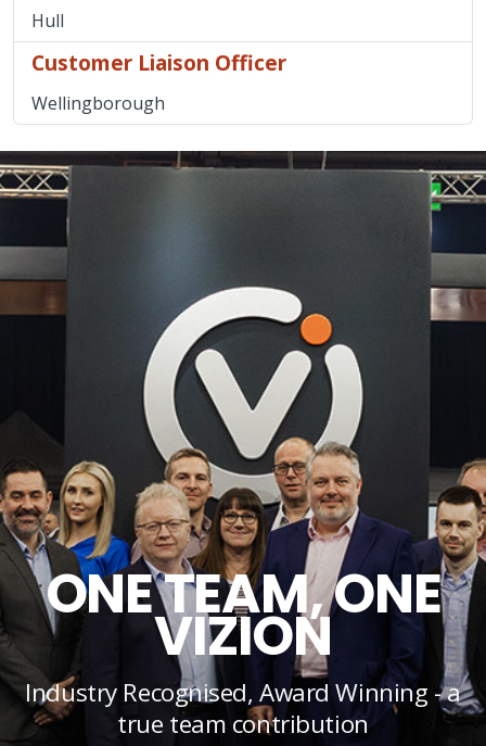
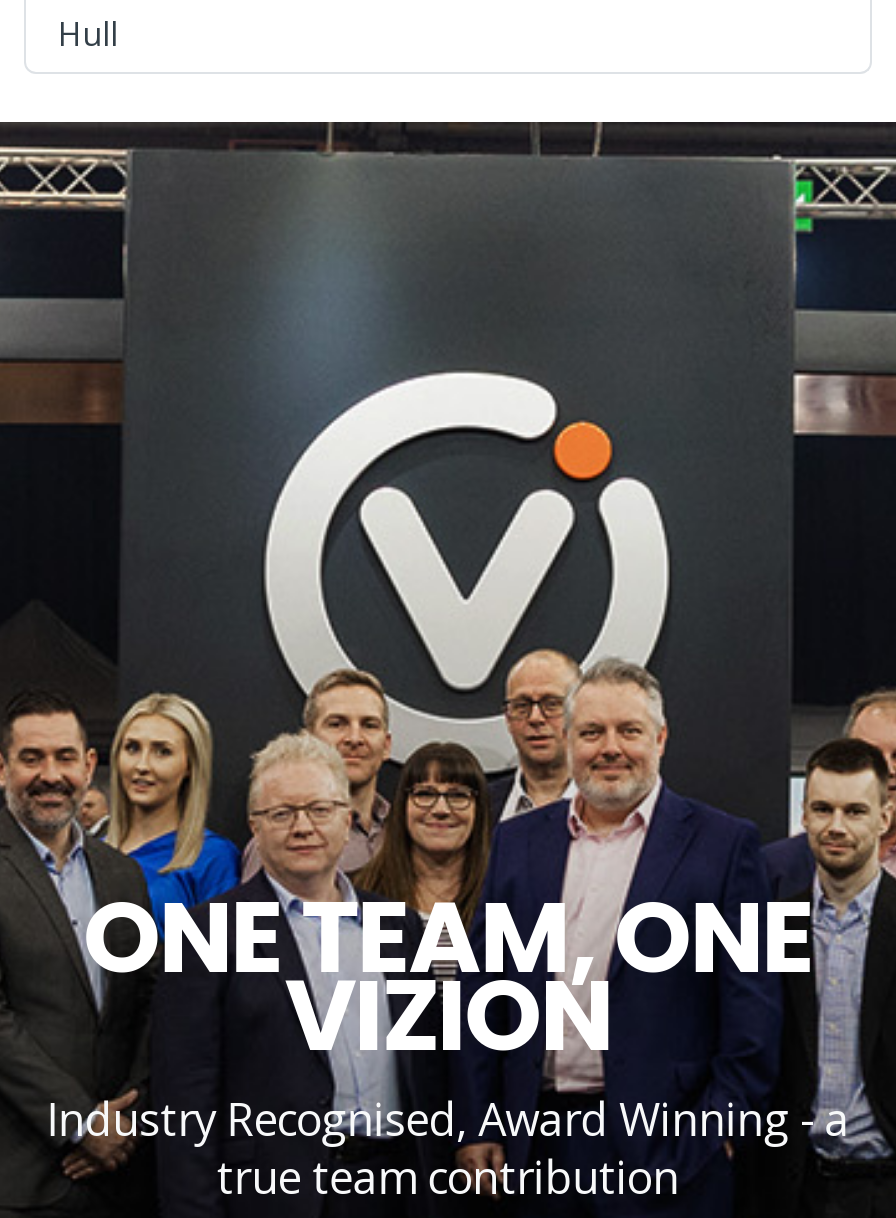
[31,48,286,115] Customer Liaison Officer | Wellingborough -> none

